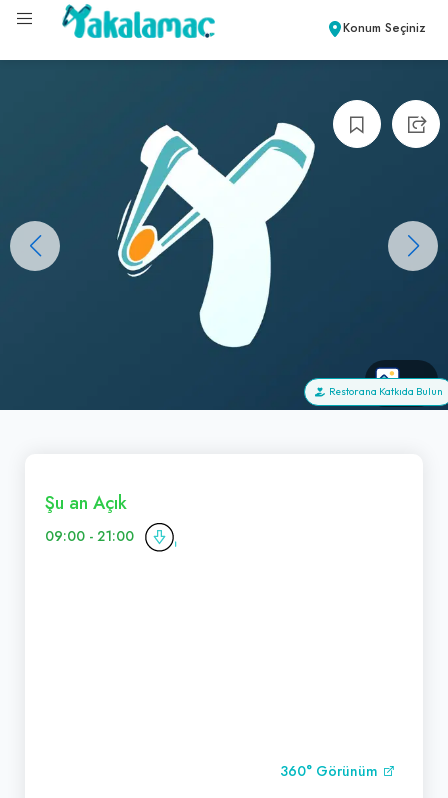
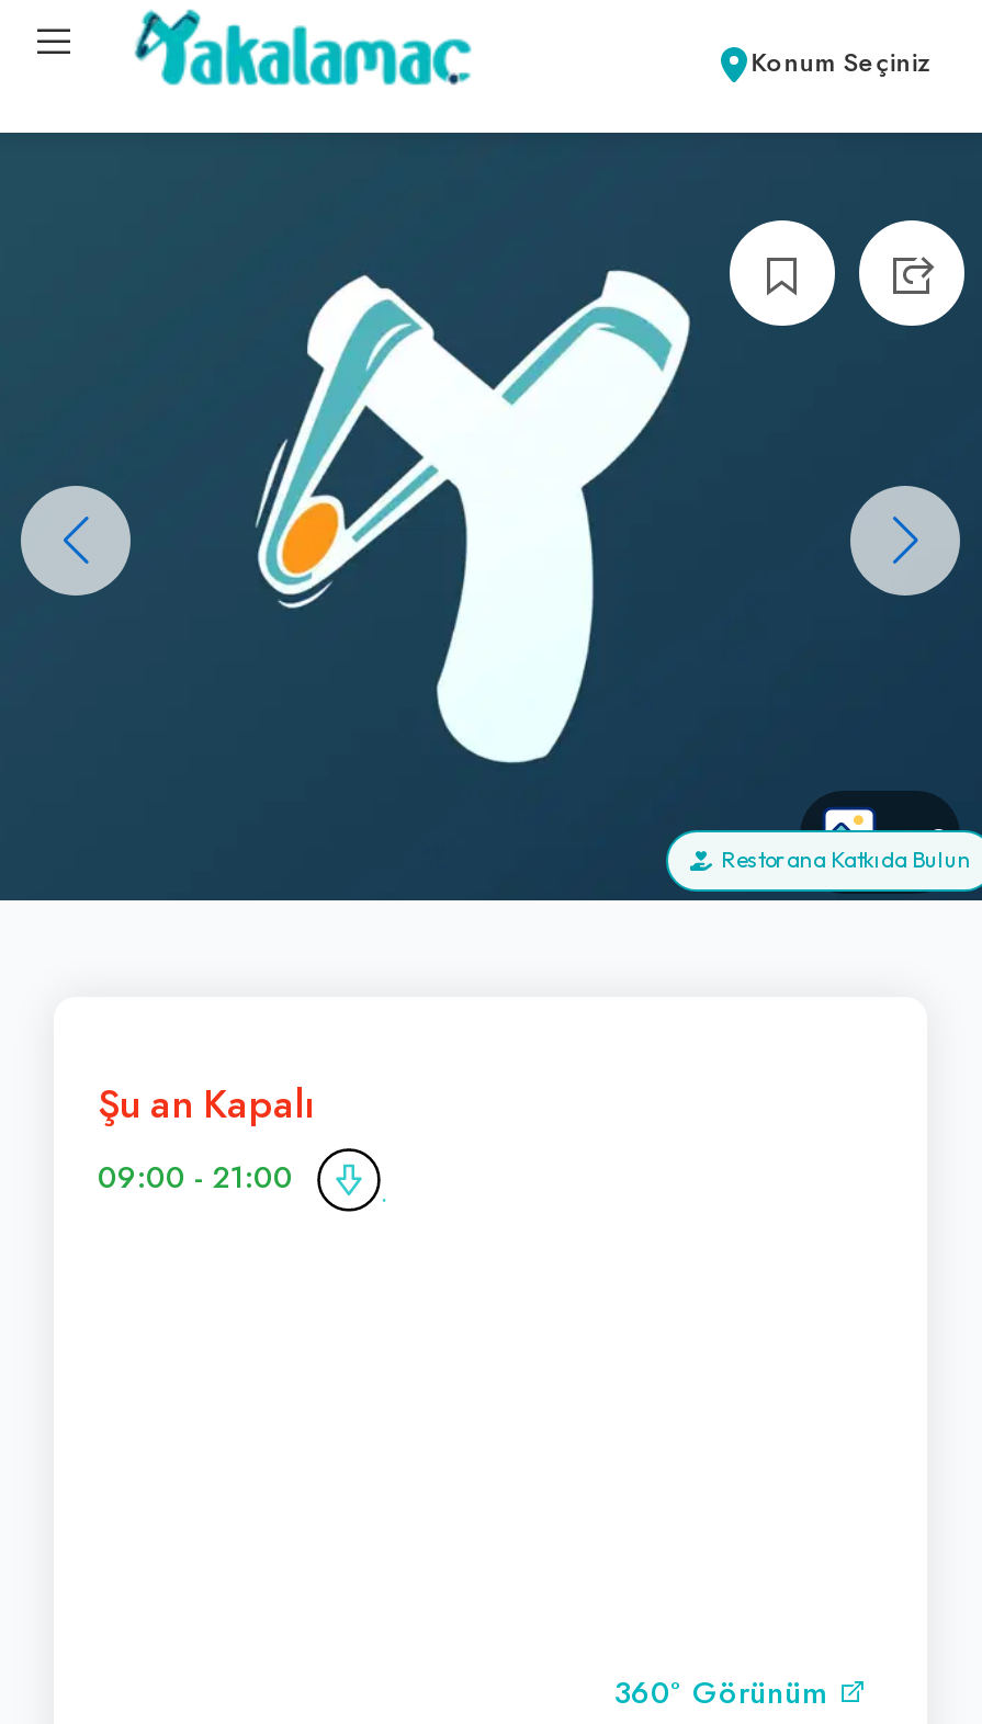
[45,490,127,515] Şu an Açık -> [98,1076,313,1130] Şu an Kapalı

